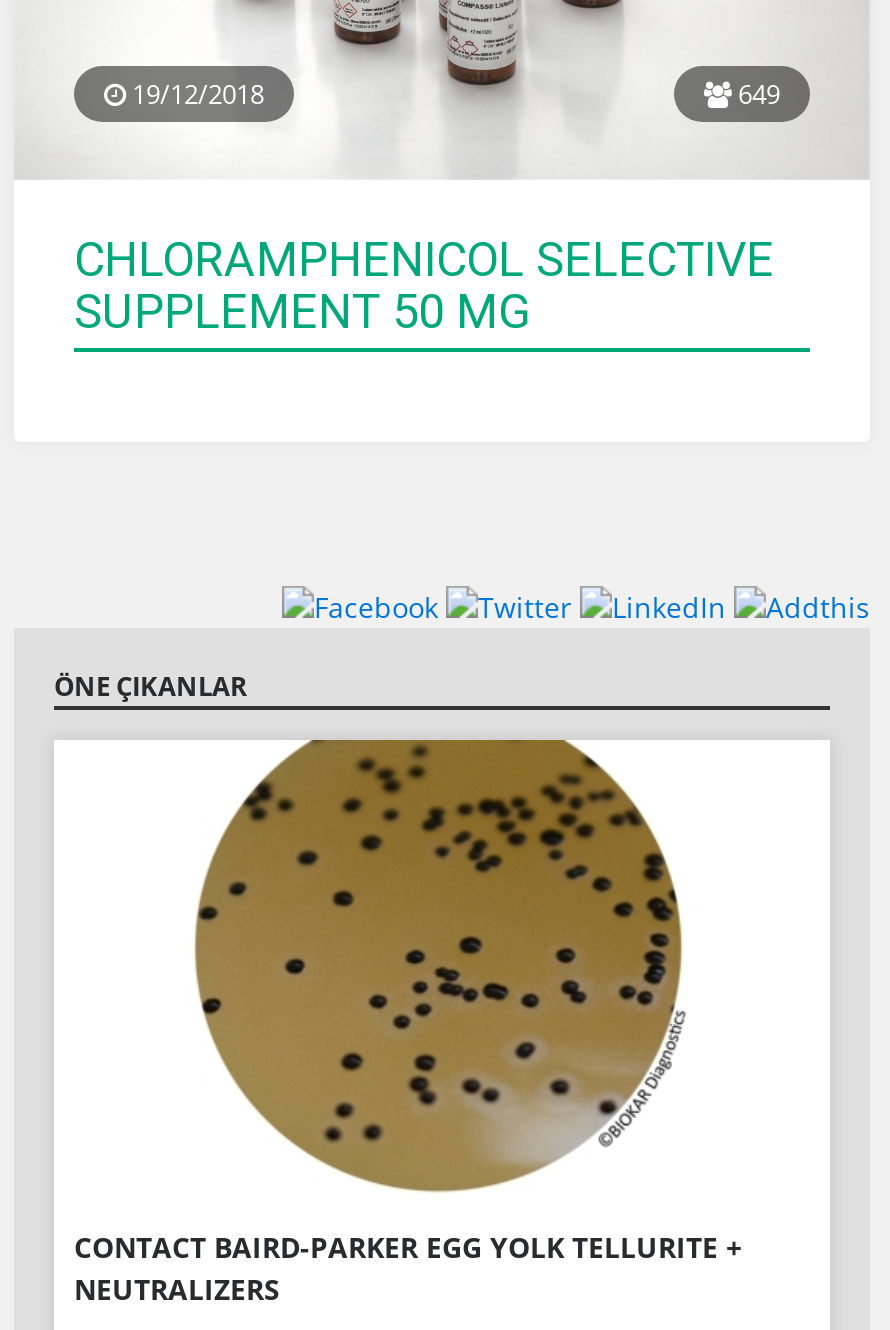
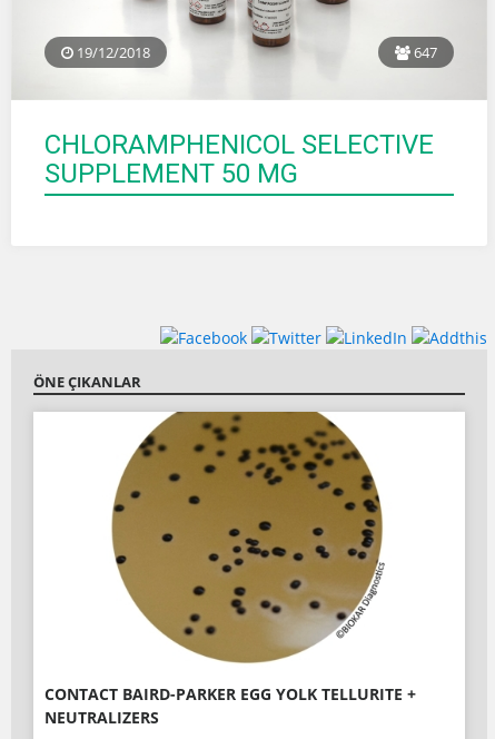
[732,76,780,112] 649 -> [410,42,437,62] 647

